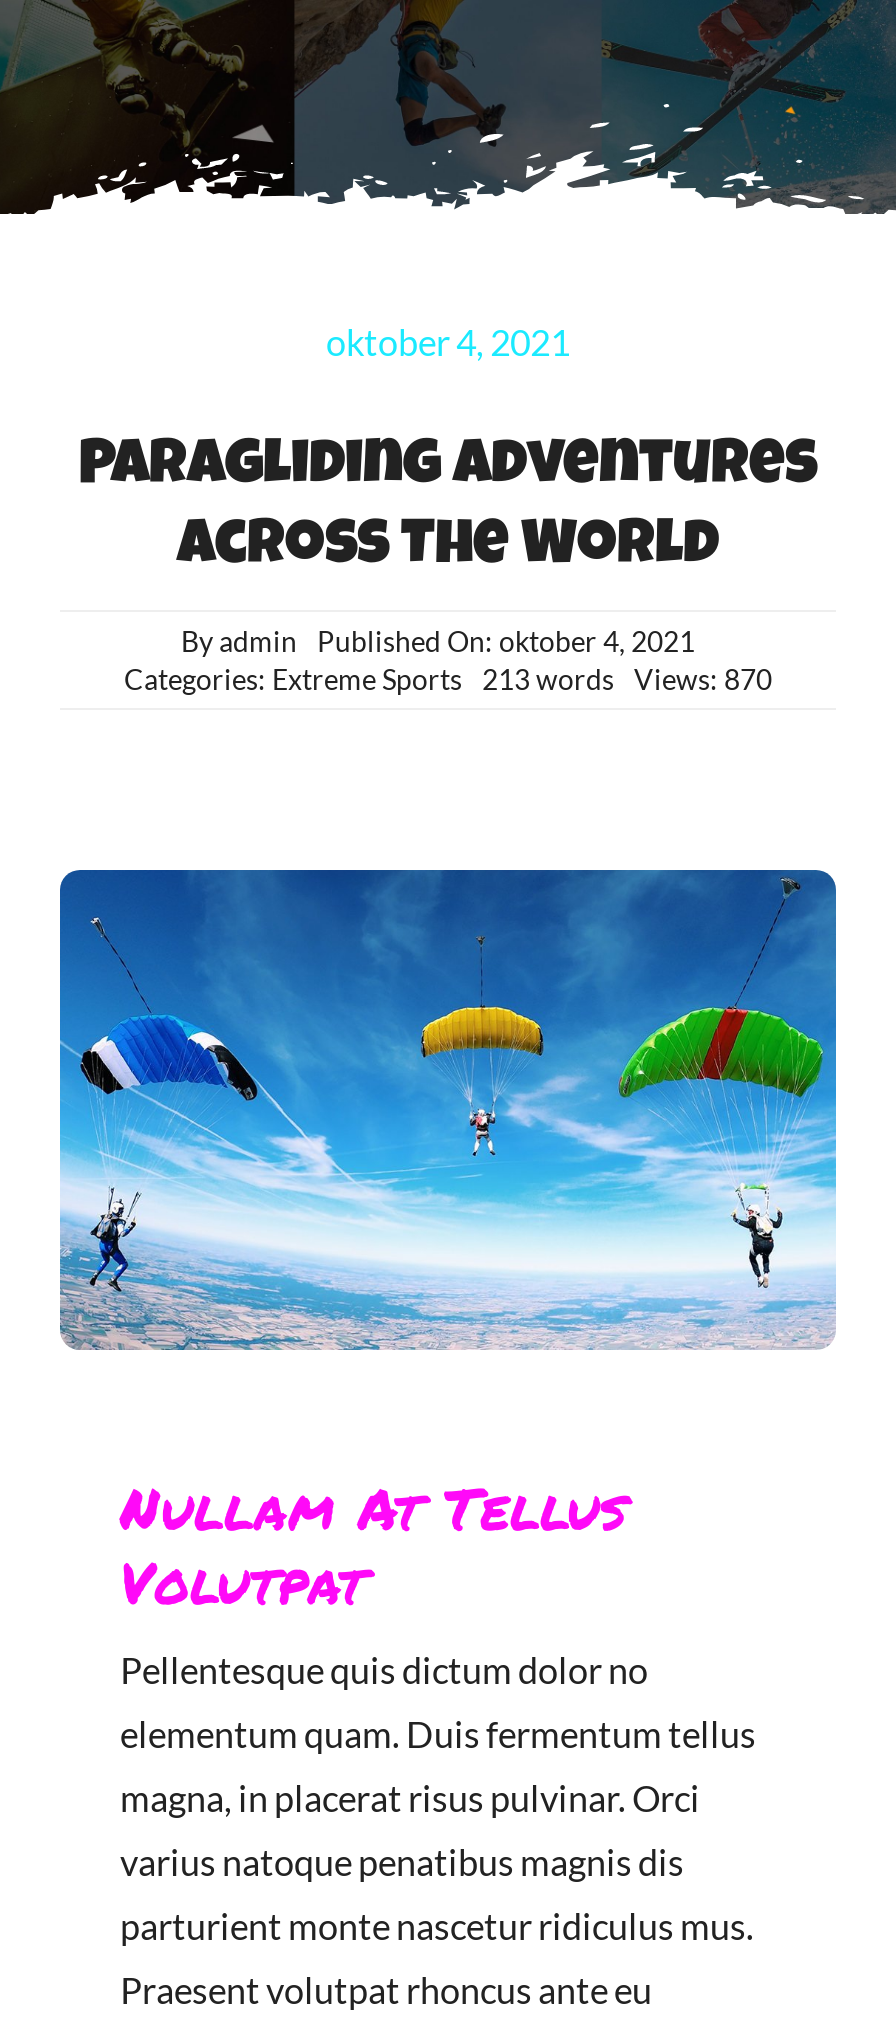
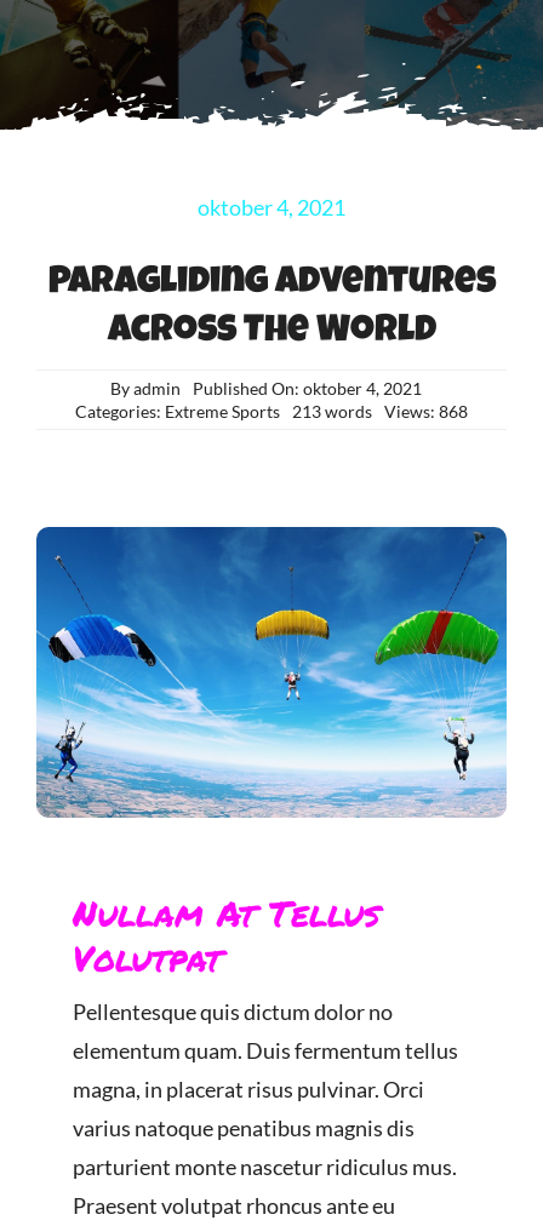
[124,662,772,696] Categories: Extreme Sports 213 words Views: 870 -> [75,401,468,422] Categories: Extreme Sports 213 words Views: 868

